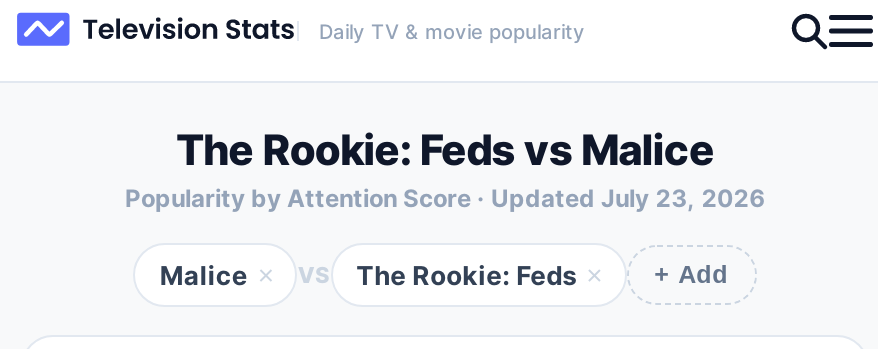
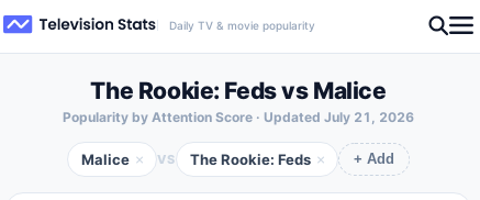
[125,183,765,213] Popularity by Attention Score · Updated July 23, 2026 -> [63,109,414,125] Popularity by Attention Score · Updated July 21, 2026

